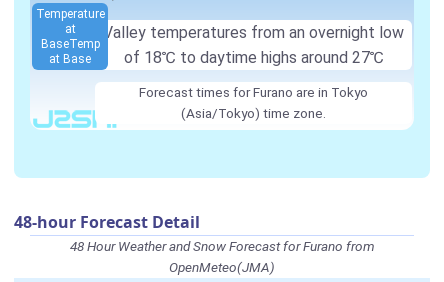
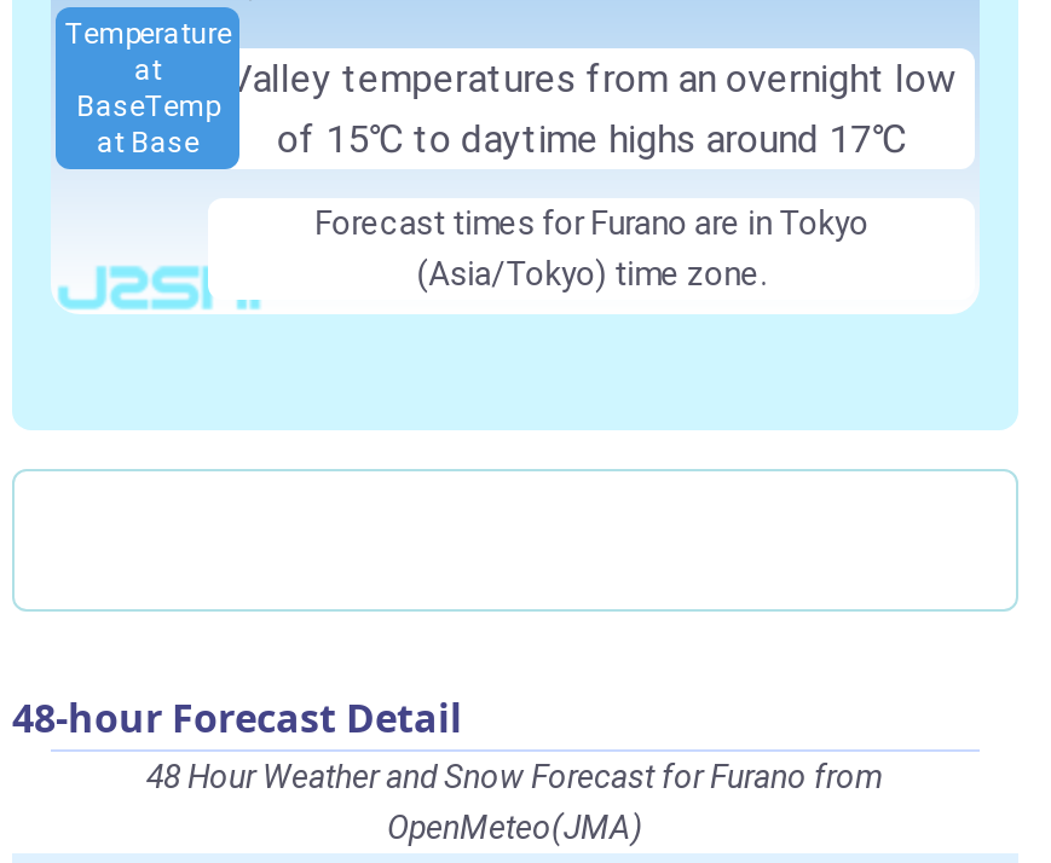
[124,48,384,67] of 18℃ to daytime highs around 27℃ -> [277,117,906,163] of 15℃ to daytime highs around 17℃

